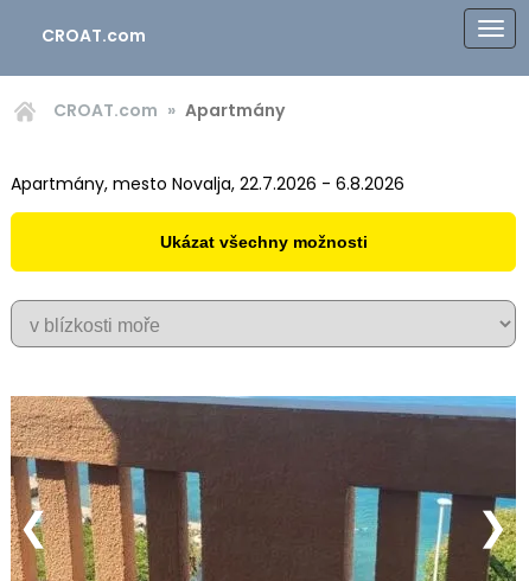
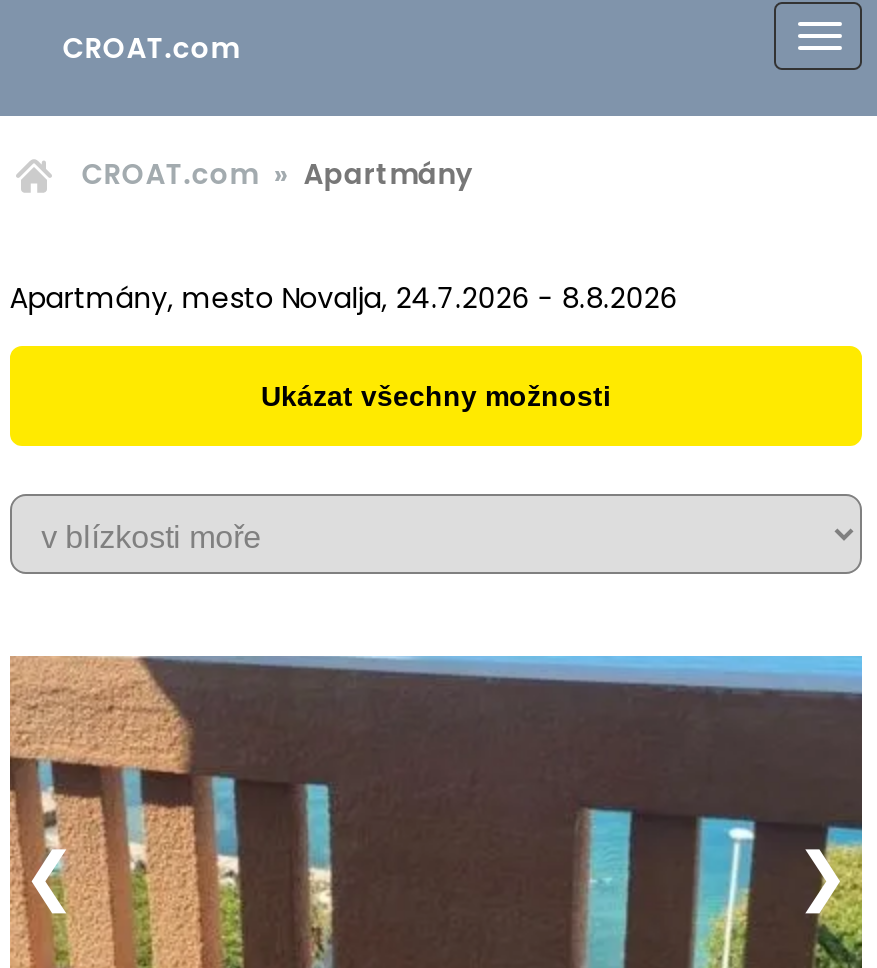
[10,172,404,196] Apartmány, mesto Novalja, 22.7.2026 - 6.8.2026 -> [10,278,678,318] Apartmány, mesto Novalja, 24.7.2026 - 8.8.2026

